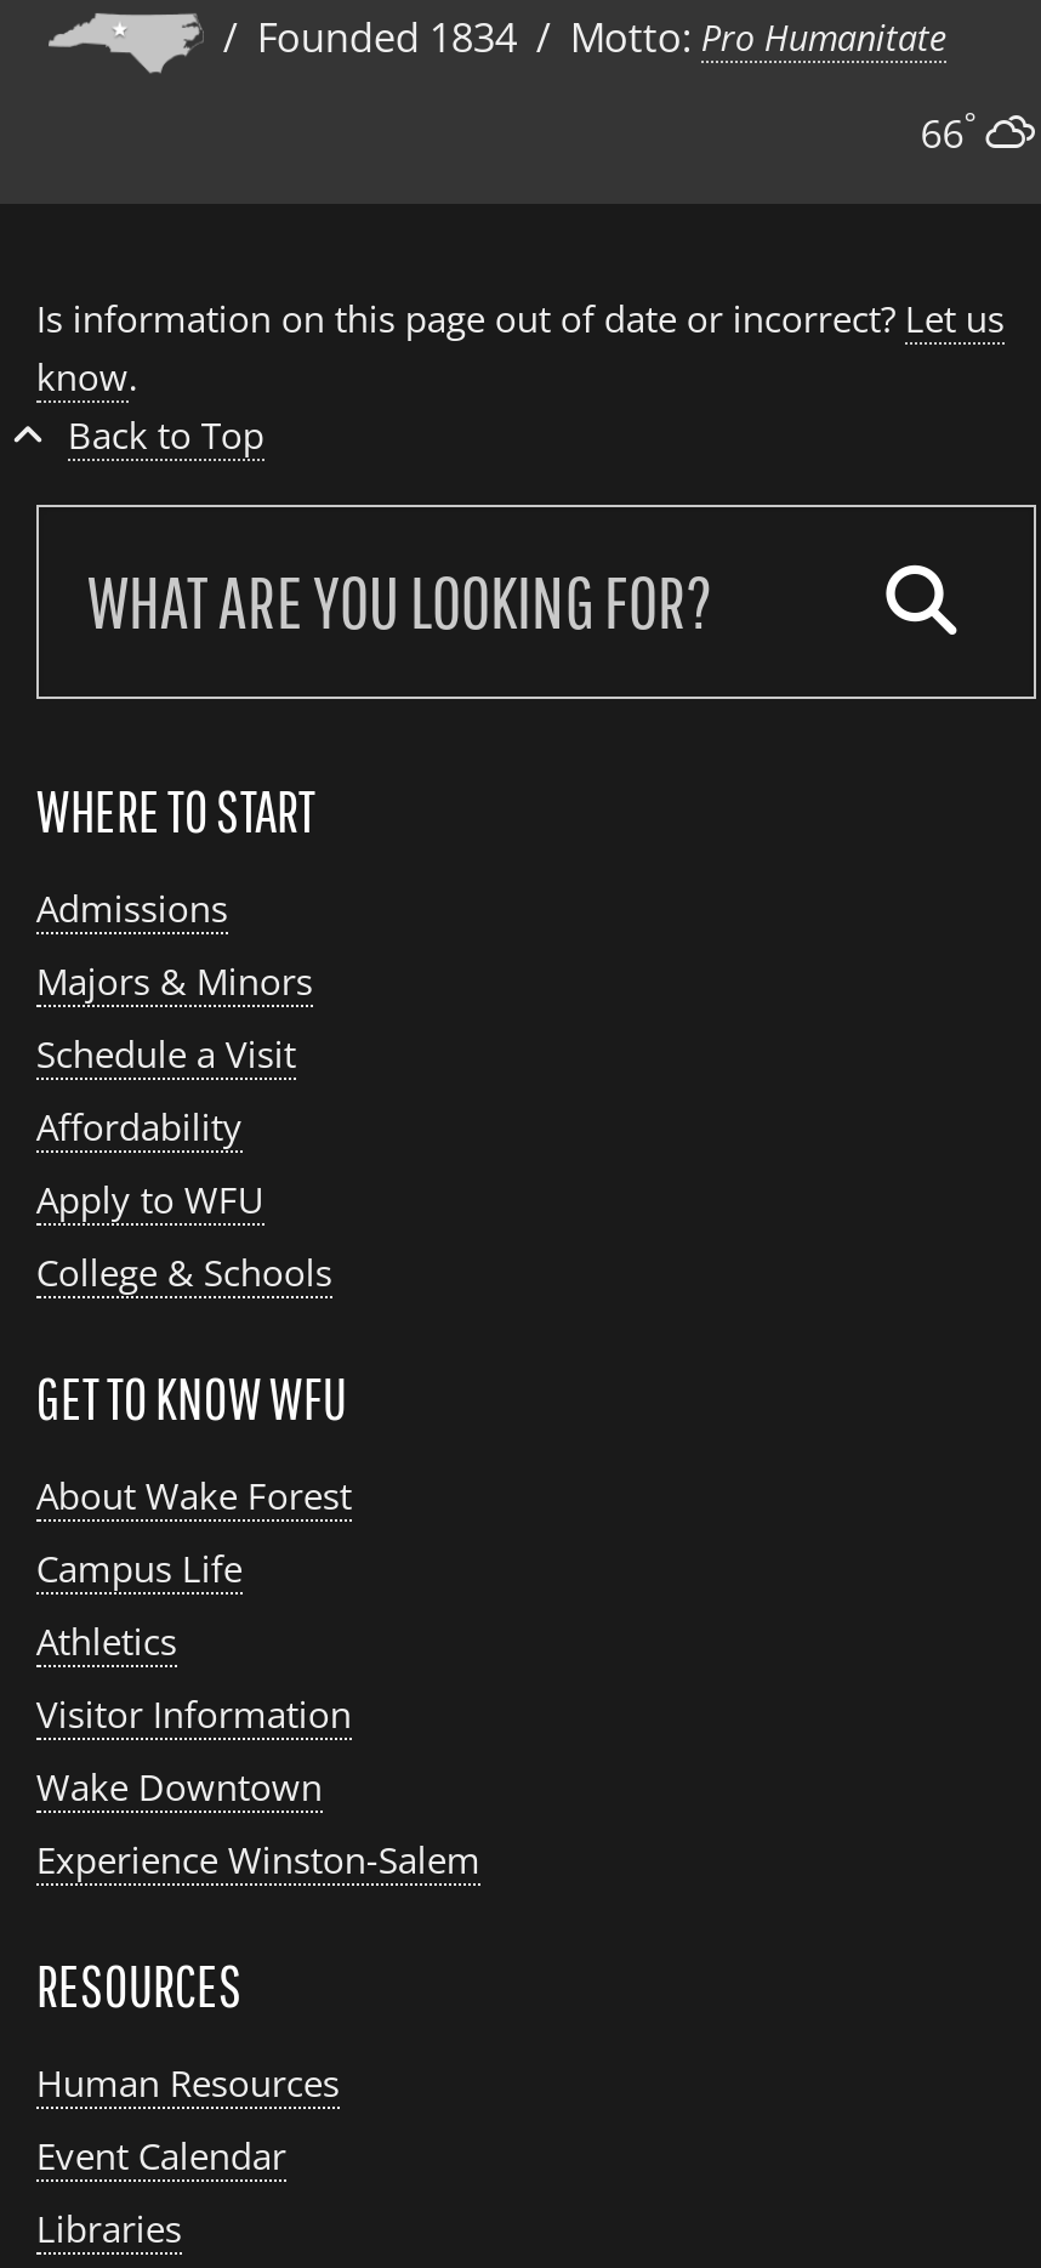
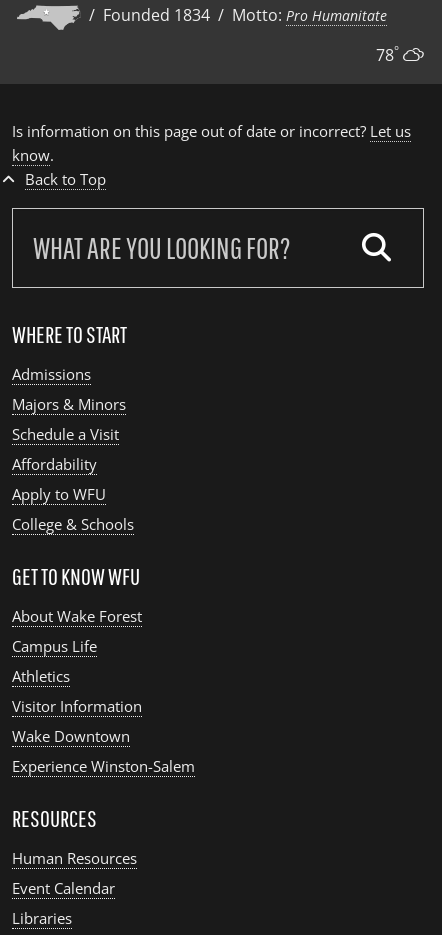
[920,101,976,159] 66° -> [376,42,399,66] 78°

